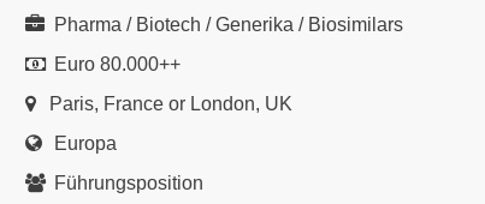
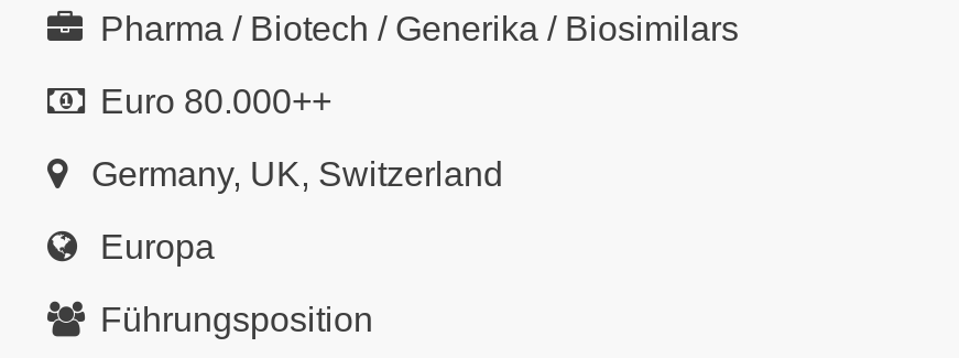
[49,94,292,114] Paris, France or London, UK -> [91,155,503,193] Germany, UK, Switzerland

